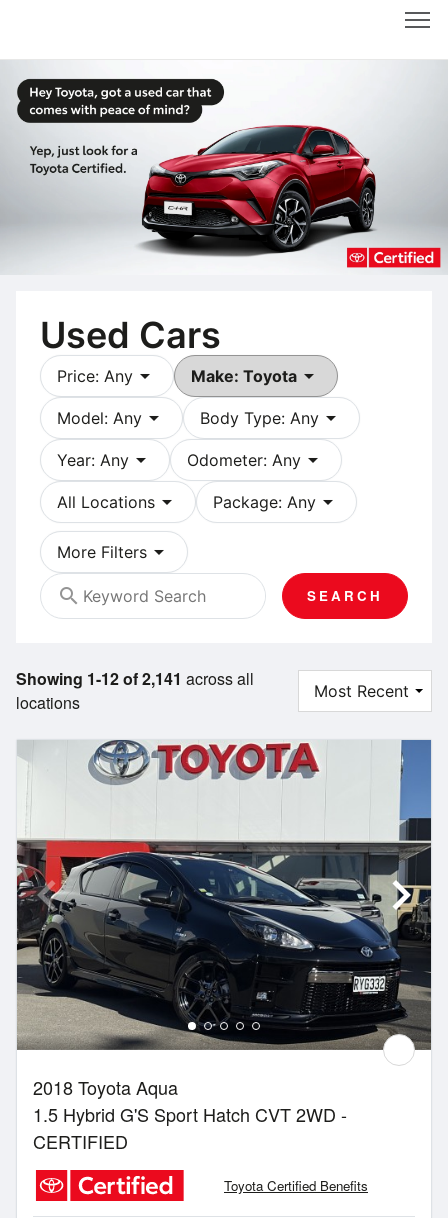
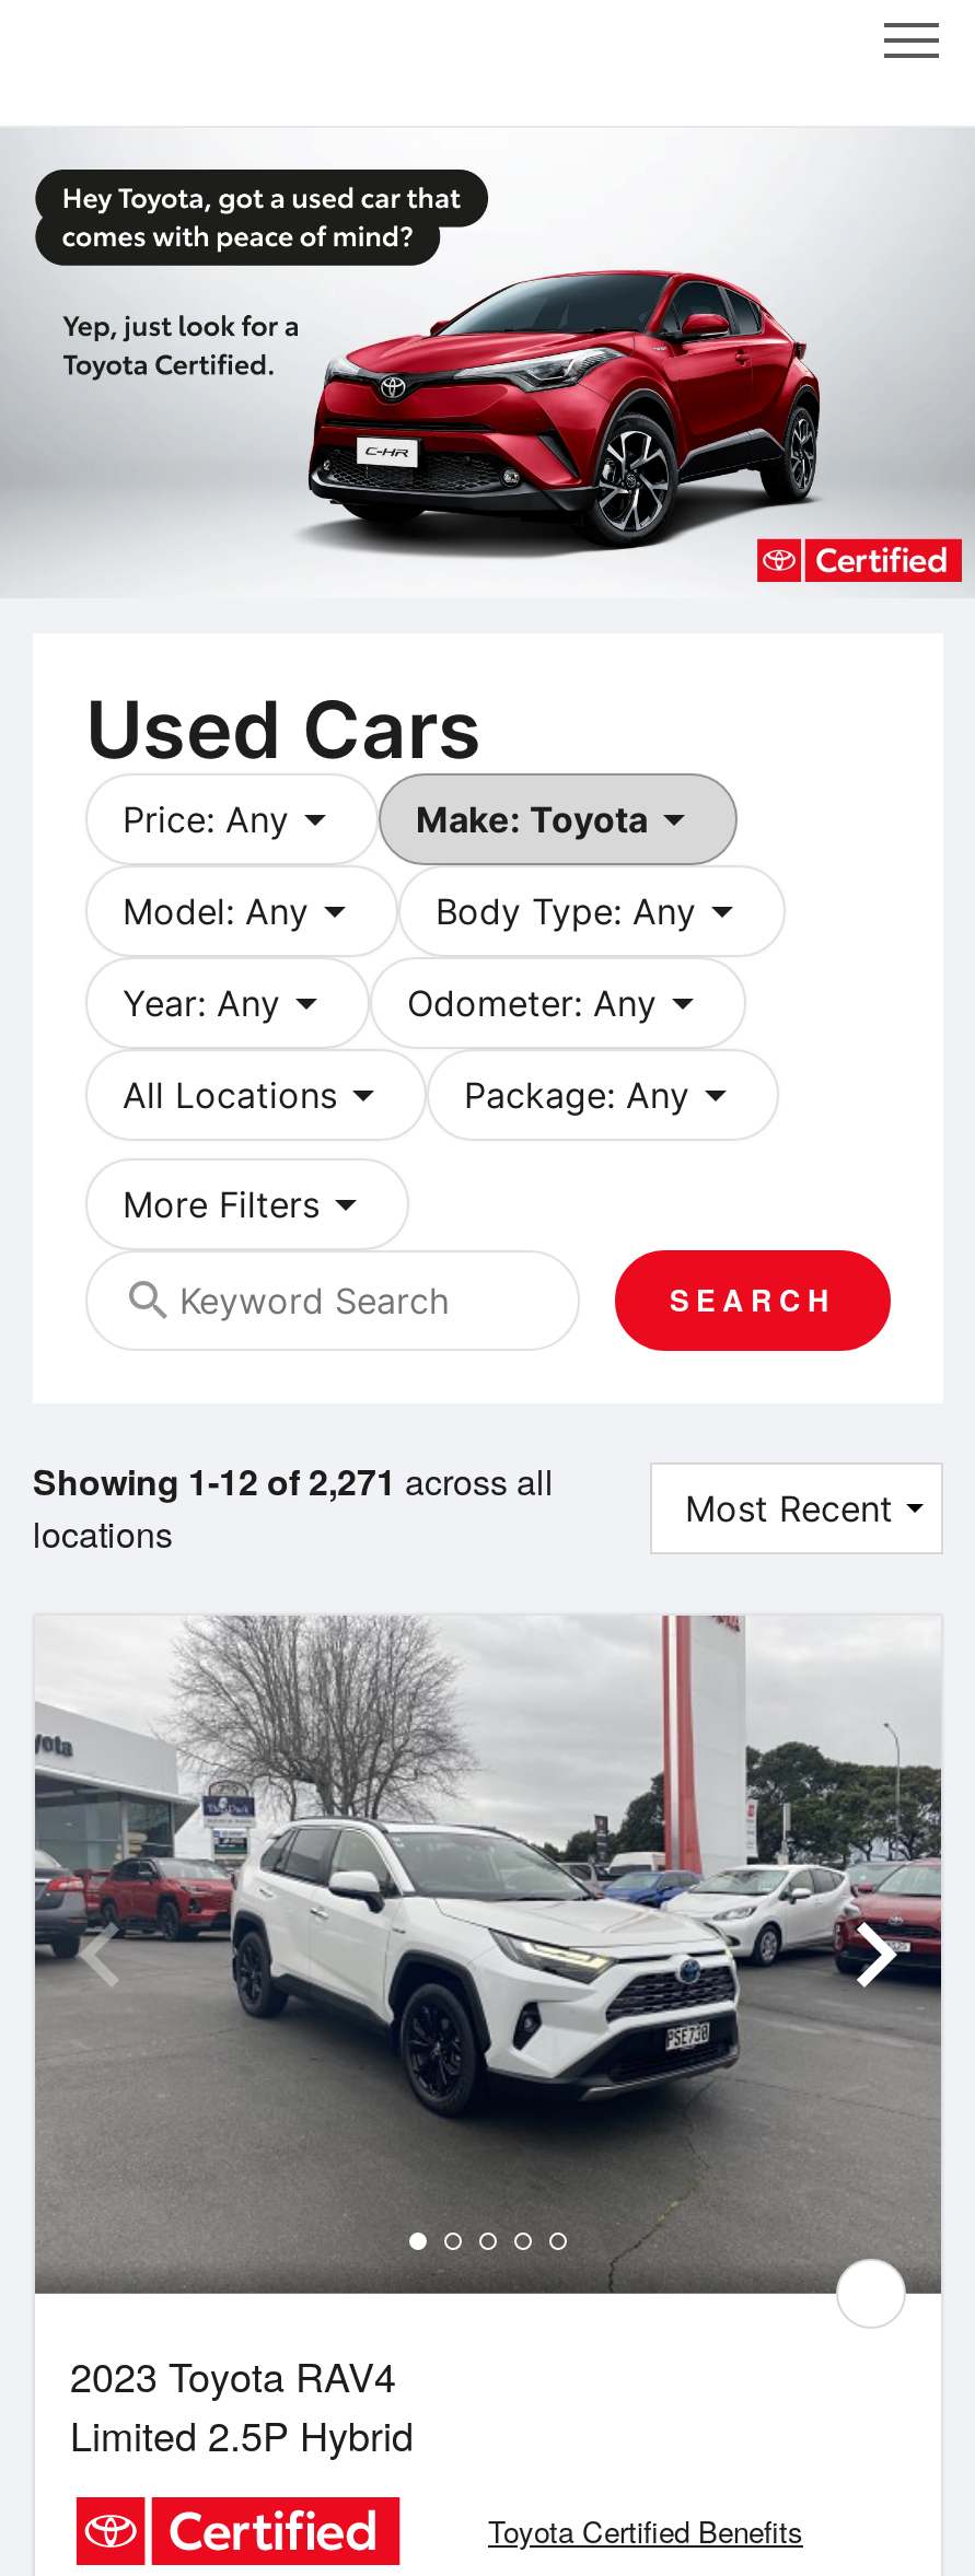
[16,667,254,690] Showing 1-12 of 2,141 across all -> [33,1455,554,1506] Showing 1-12 of 2,271 across all
[17,739,432,1154] [image] | 2018 Toyota Aqua | 1.5 Hybrid G'S Sport Hatch CVT 2WD - | CERTIFIED -> [33,1613,941,2463] [image] | 2023 Toyota RAV4 | Limited 2.5P Hybrid

